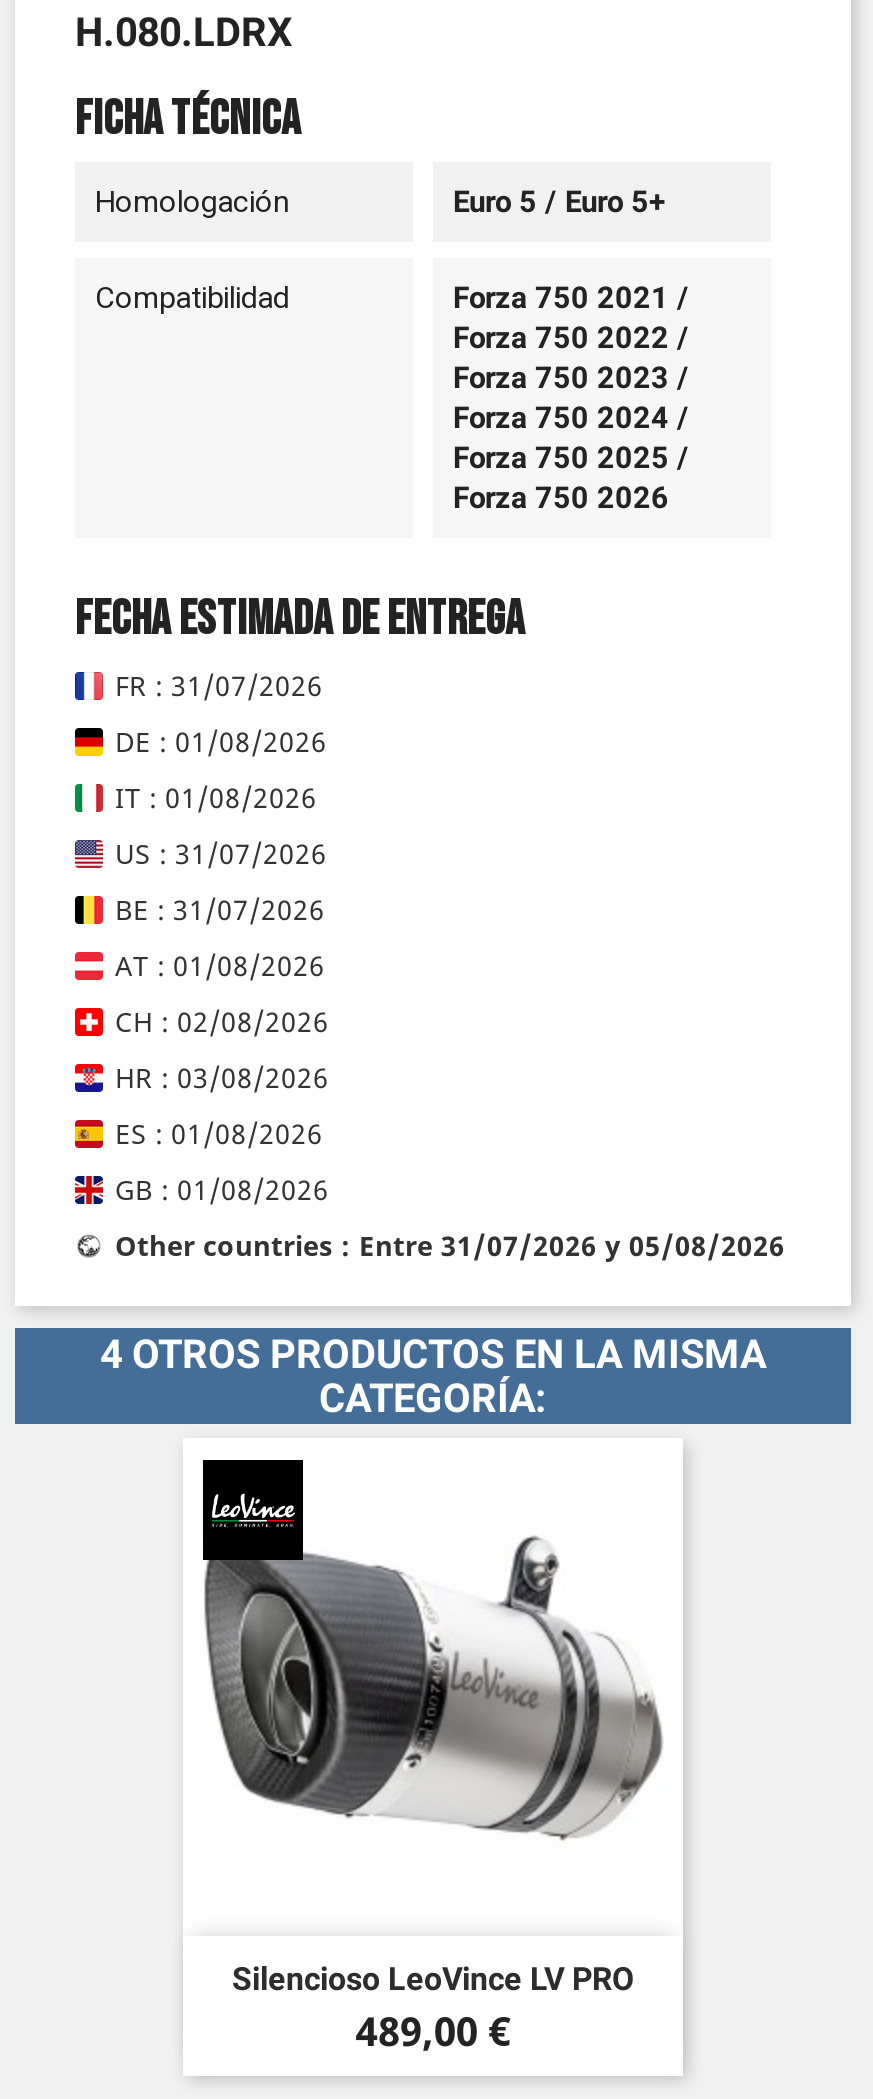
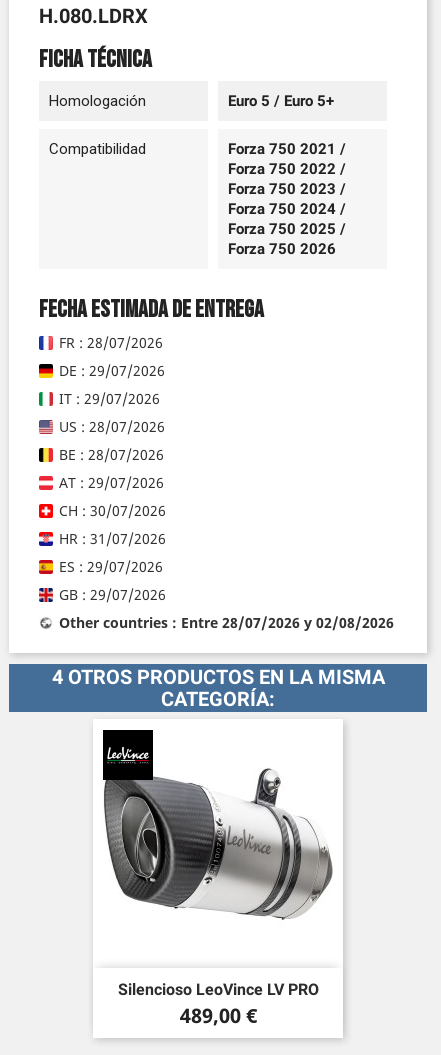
[115,666,323,704] FR : 31/07/2026 -> [59,333,163,352] FR : 28/07/2026
[115,722,327,760] DE : 01/08/2026 -> [59,361,165,380] DE : 29/07/2026
[115,778,317,816] IT : 01/08/2026 -> [59,389,160,408] IT : 29/07/2026
[115,834,327,872] US : 31/07/2026 -> [59,417,165,436] US : 28/07/2026
[115,890,325,928] BE : 31/07/2026 -> [59,445,164,464] BE : 28/07/2026
[115,946,325,984] AT : 01/08/2026 -> [59,473,164,492] AT : 29/07/2026
[115,1002,329,1040] CH : 02/08/2026 -> [59,501,166,520] CH : 30/07/2026
[115,1058,329,1096] HR : 03/08/2026 -> [59,529,166,548] HR : 31/07/2026
[115,1114,323,1152] ES : 01/08/2026 -> [59,557,163,576] ES : 29/07/2026
[115,1170,329,1208] GB : 01/08/2026 -> [59,585,166,604] GB : 29/07/2026
[115,1226,785,1264] Other countries : Entre 31/07/2026 y 05/08/2026 -> [59,613,394,632] Other countries : Entre 28/07/2026 y 02/08/2026

